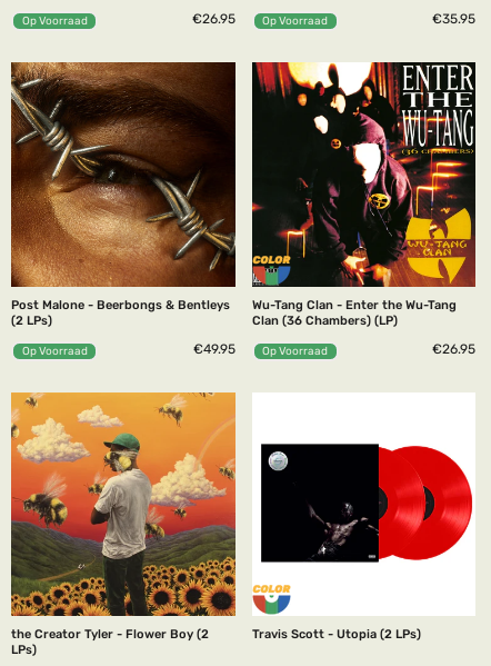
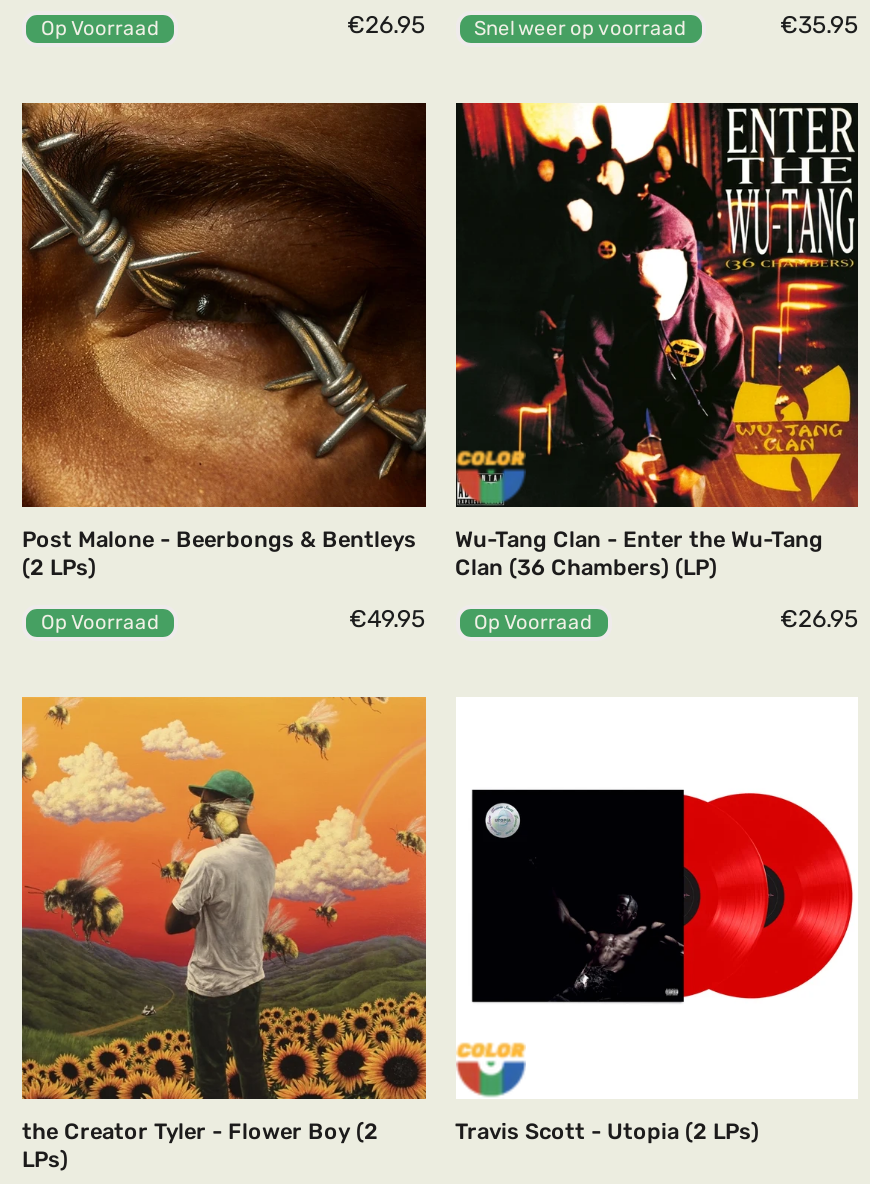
[262,14,328,28] Op Voorraad -> [474,17,686,41] Snel weer op voorraad

